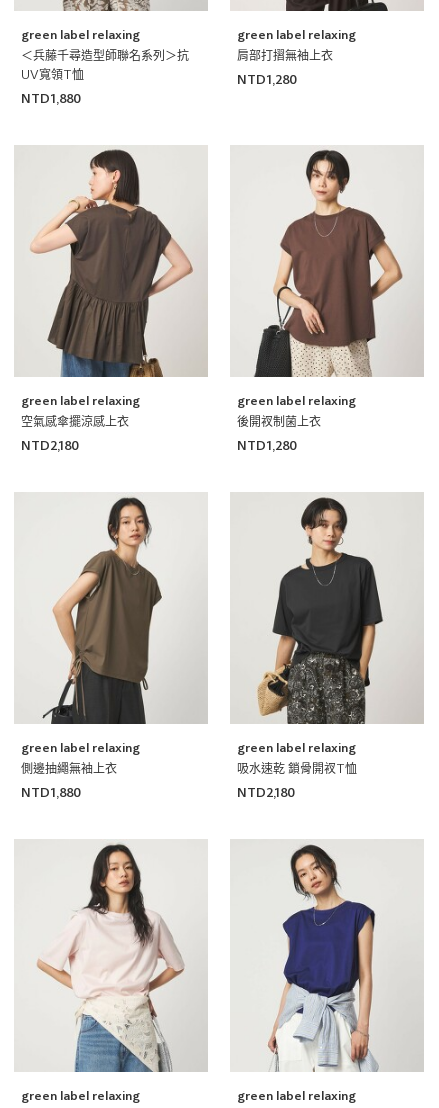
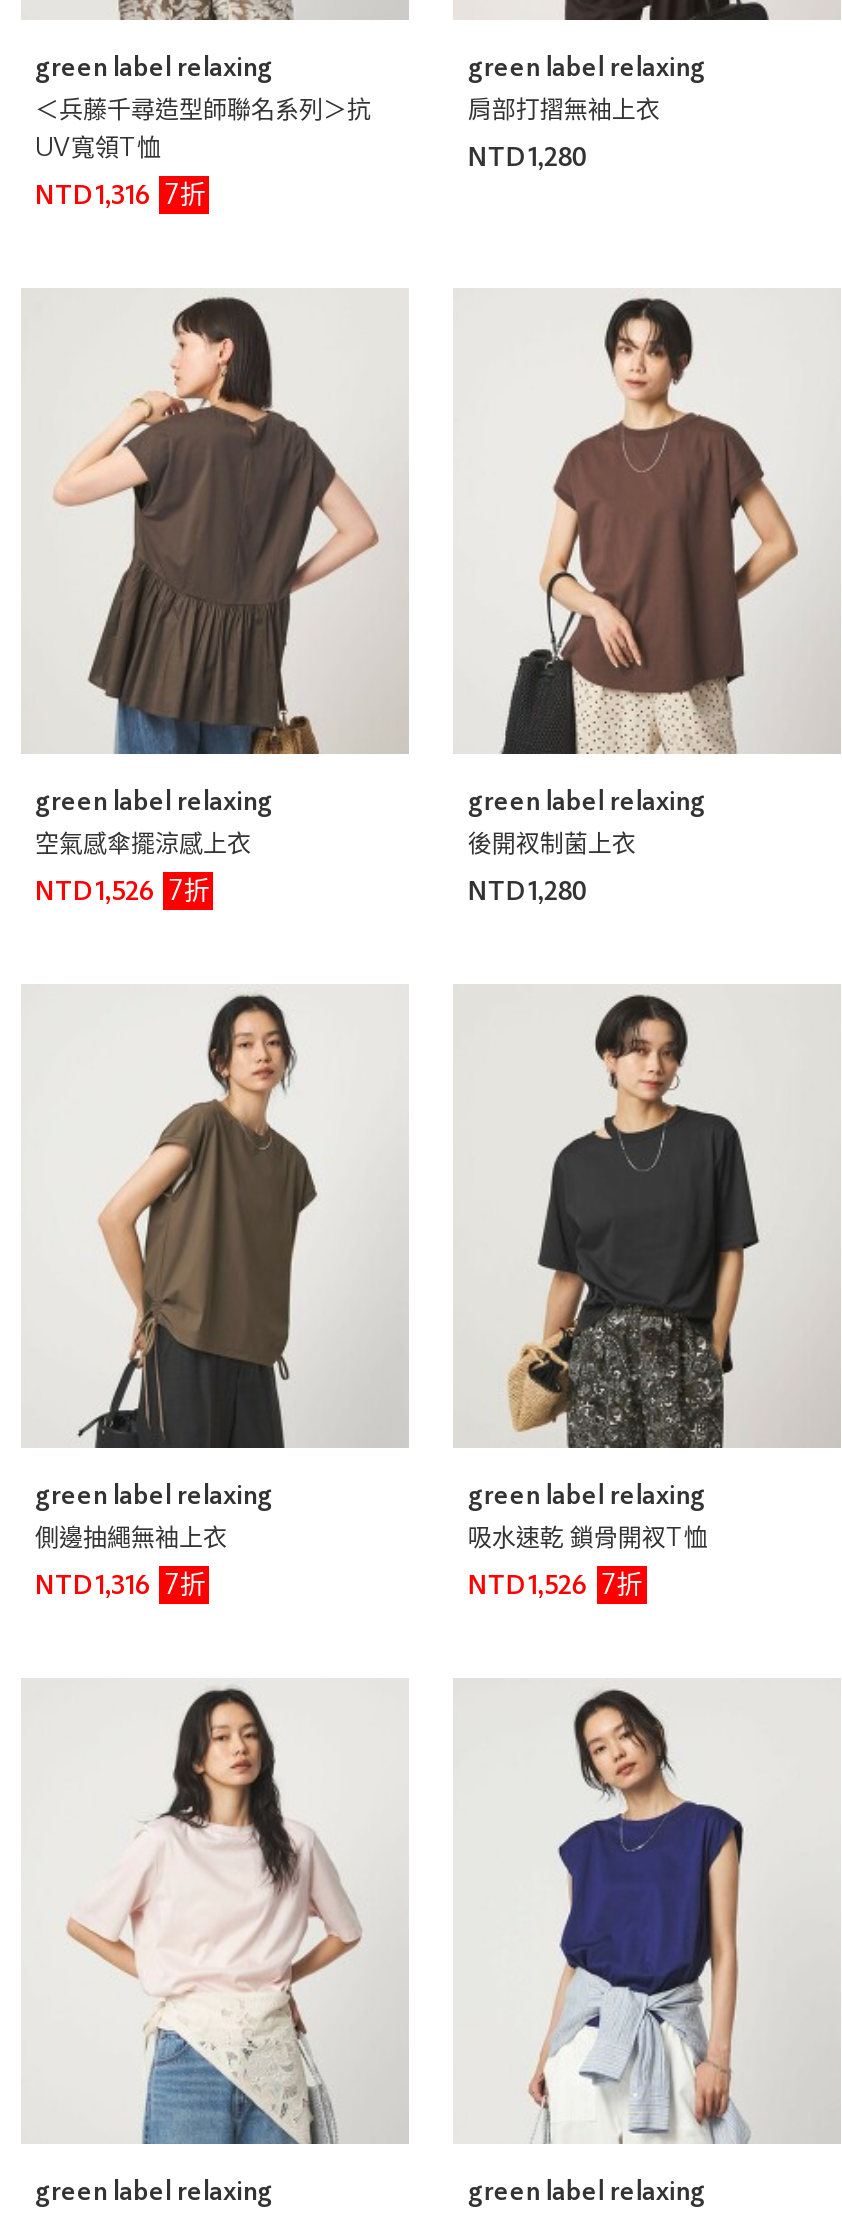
[21,94,80,106] NTD1,880 -> [35,185,206,211] NTD1,316 | 7折
[21,441,78,453] NTD2,180 -> [35,880,210,906] NTD1,526 | 7折
[21,788,80,800] NTD1,880 -> [35,1575,206,1601] NTD1,316 | 7折
[237,788,294,800] NTD2,180 -> [468,1575,642,1601] NTD1,526 | 7折

